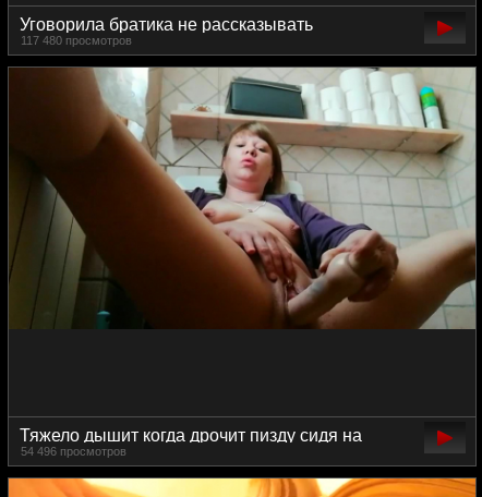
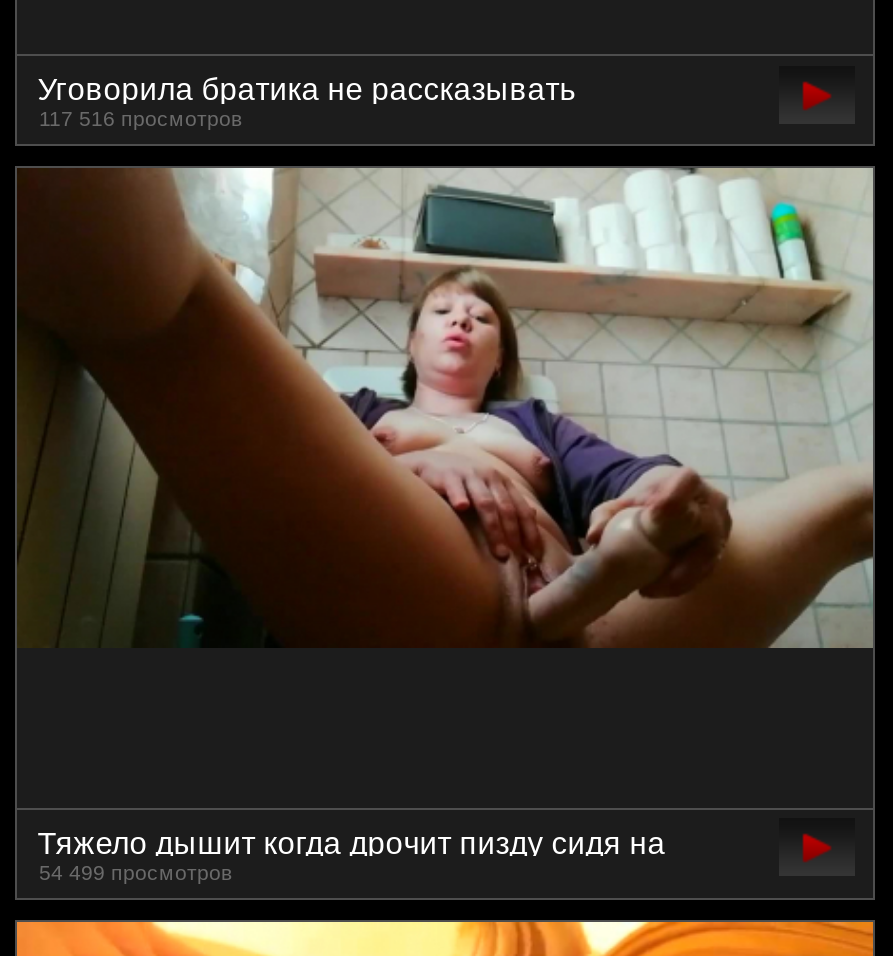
[21,34,132,47] 117 480 просмотров -> [39,106,243,130] 117 516 просмотров
[21,444,126,457] 54 496 просмотров -> [39,859,233,883] 54 499 просмотров

